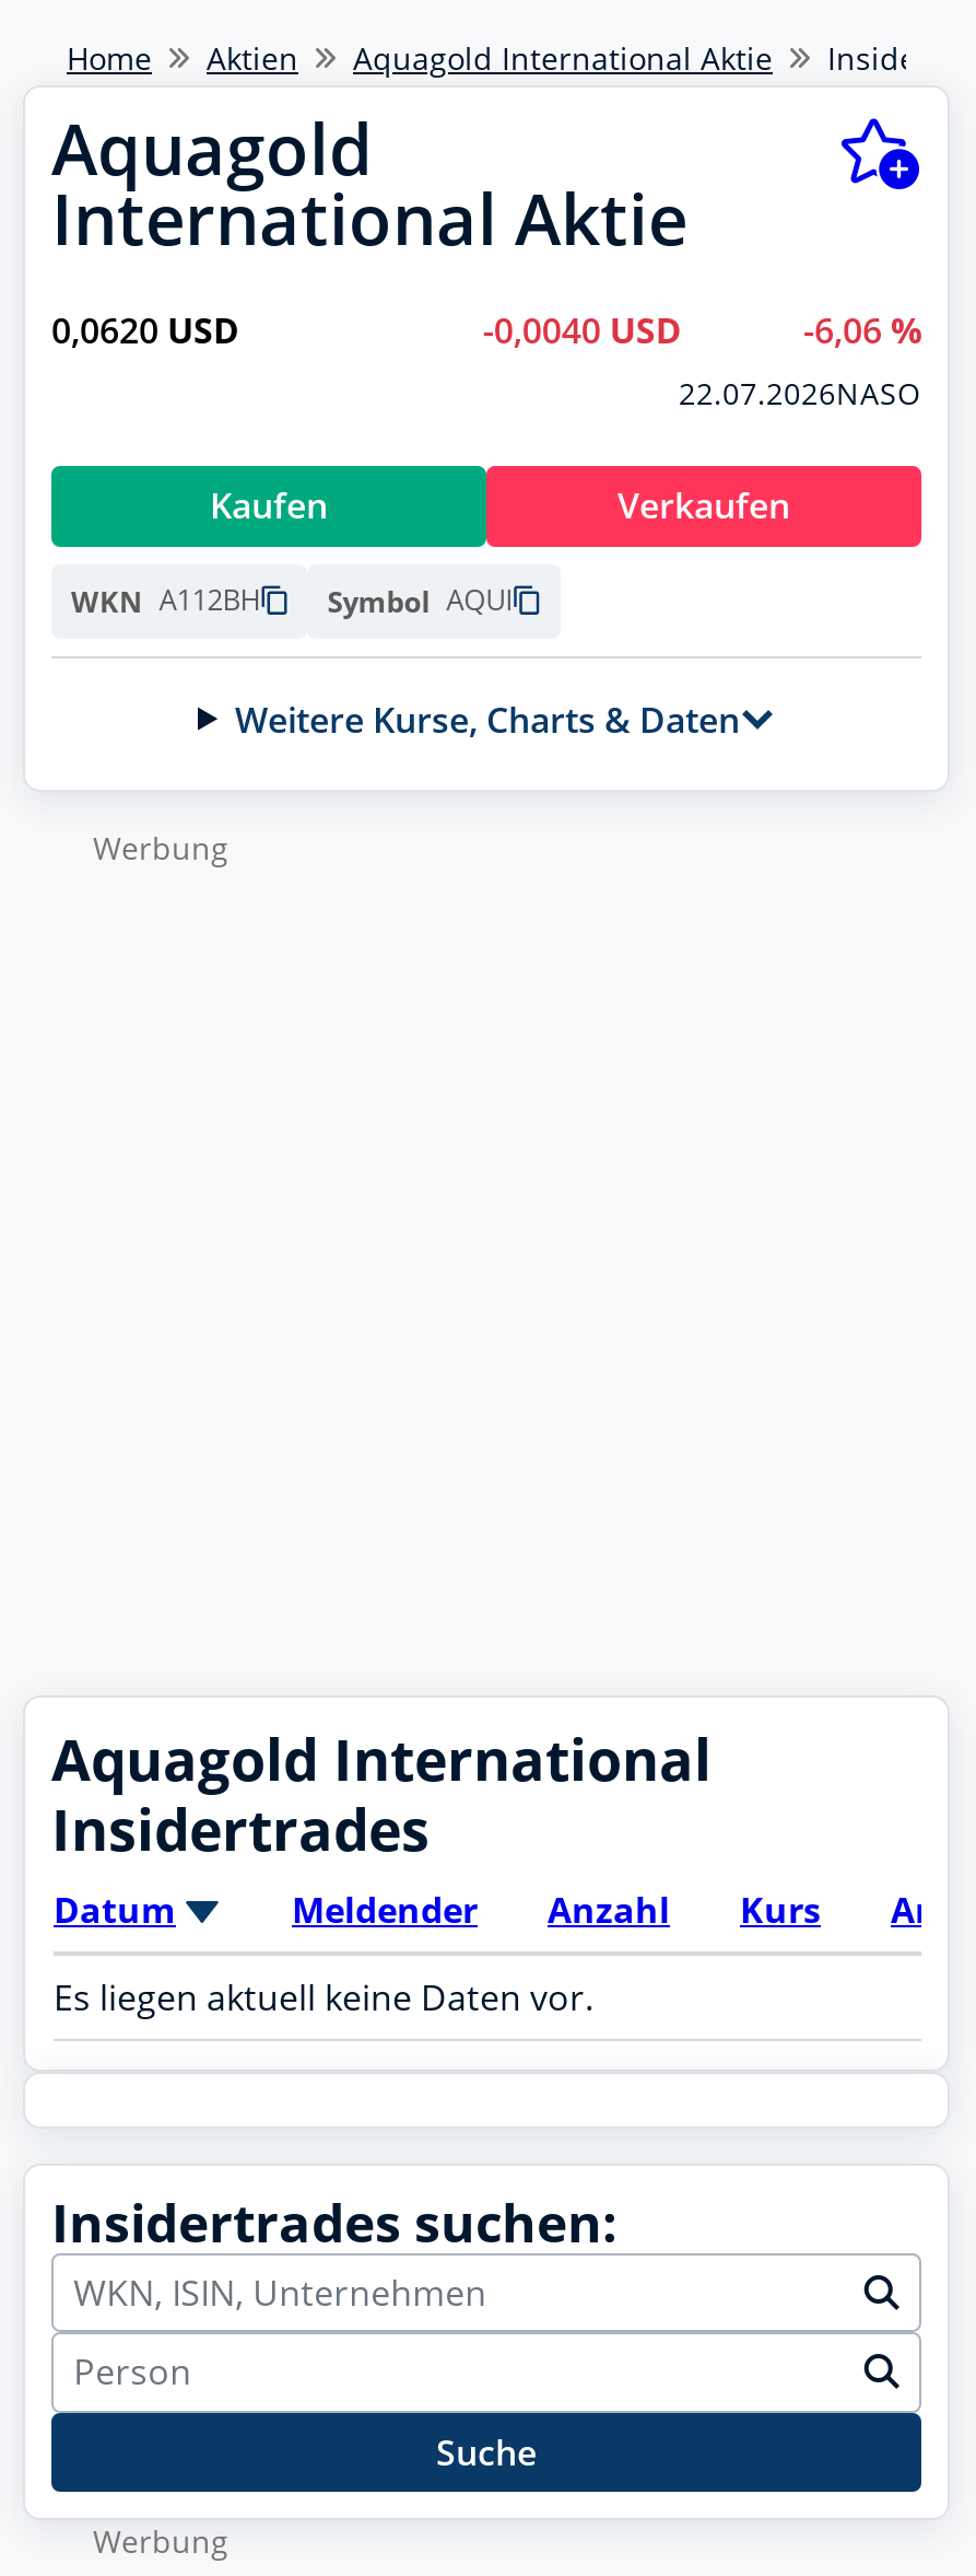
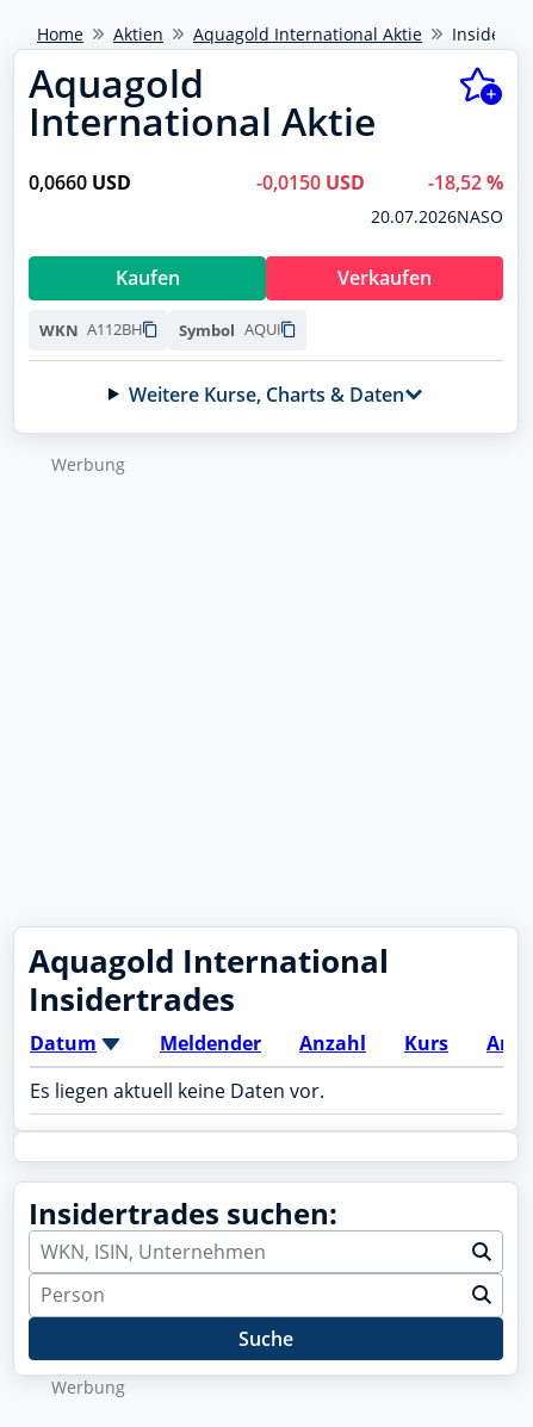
[51,306,239,354] 0,0620 USD -> [29,169,131,196] 0,0660 USD
[483,306,682,354] -0,0040 USD -> [257,169,365,196] -0,0150 USD
[803,306,921,354] -6,06 % -> [428,169,503,196] -18,52 %
[679,372,921,413] 22.07.2026NASO -> [371,205,503,228] 20.07.2026NASO

